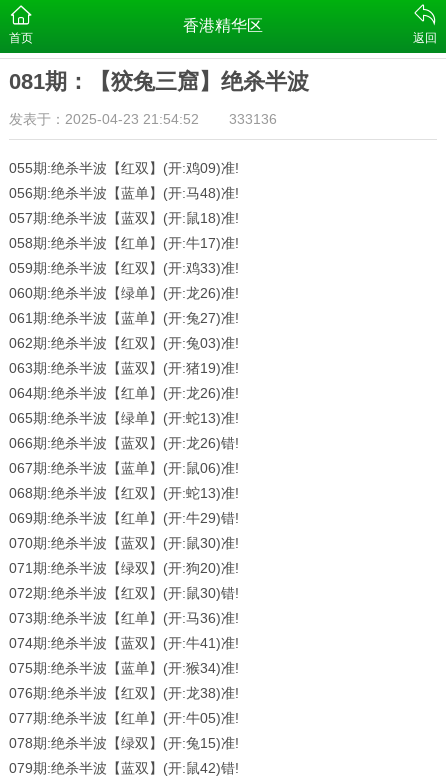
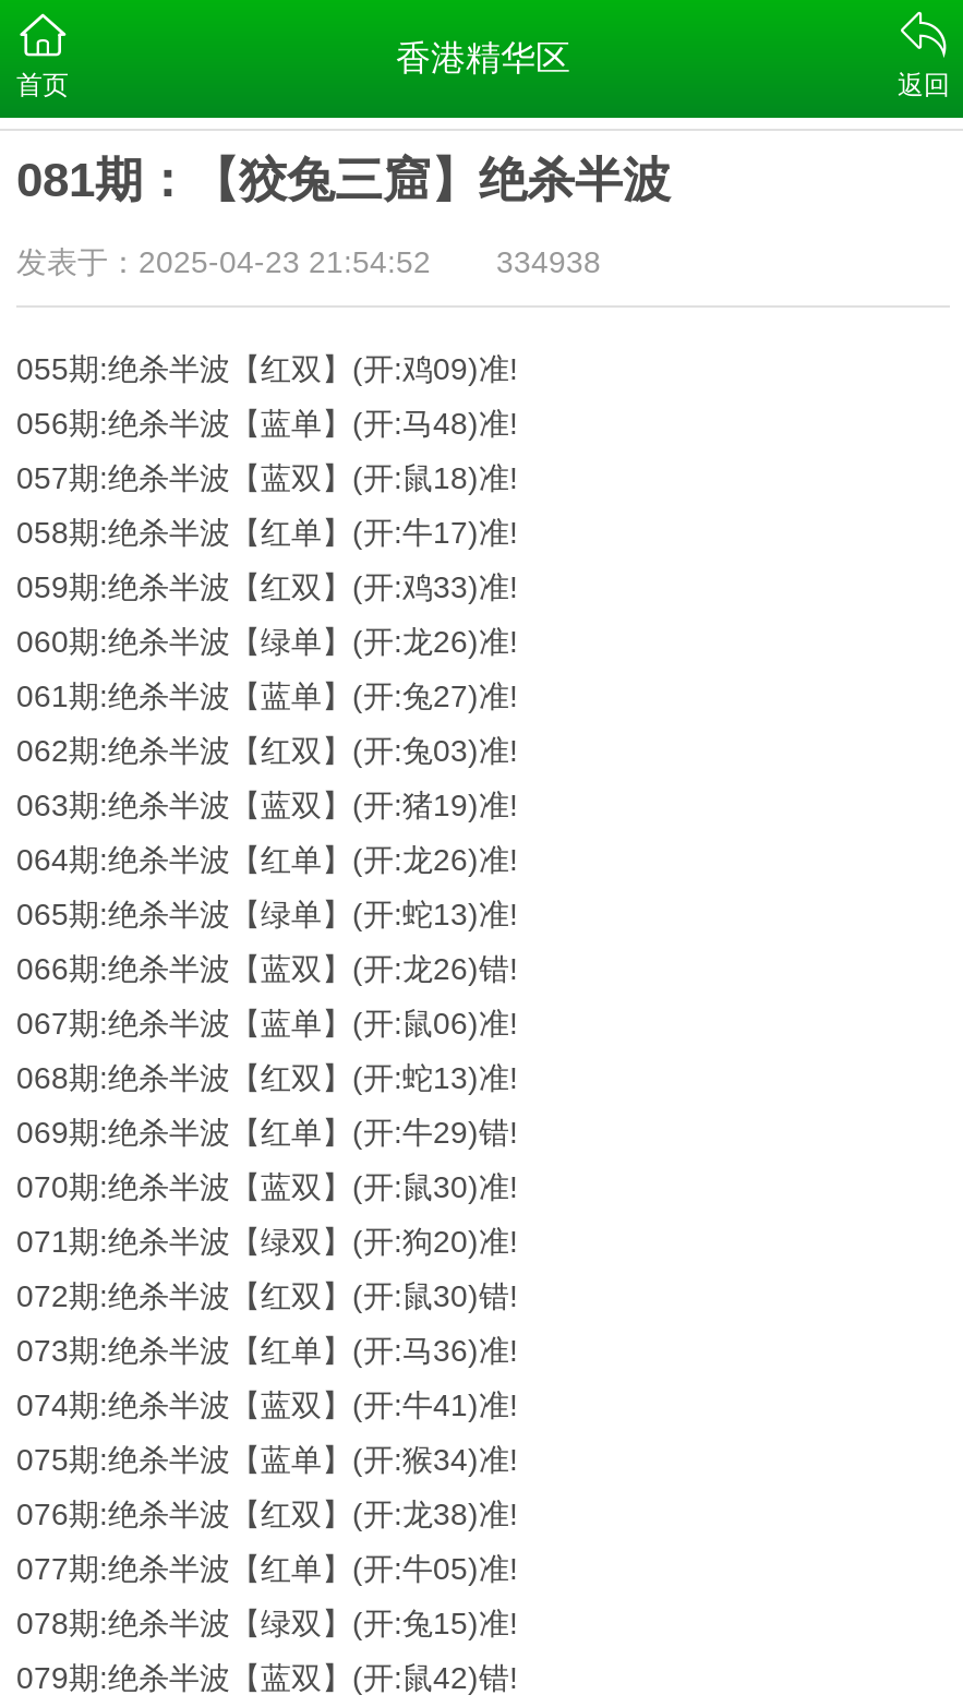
[9,111,277,127] 发表于：2025-04-23 21:54:52 333136 -> [16,244,601,279] 发表于：2025-04-23 21:54:52 334938

